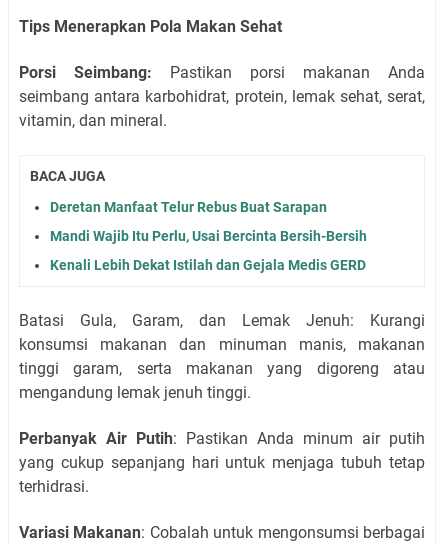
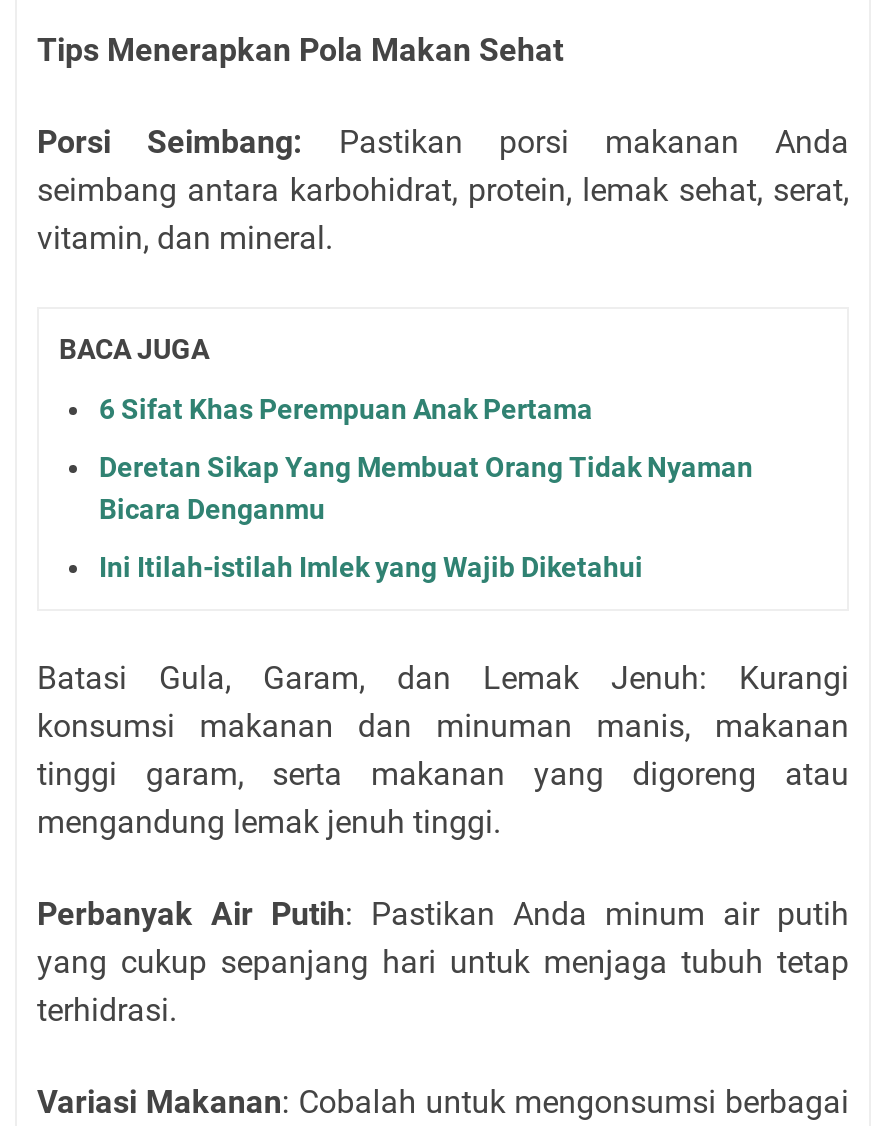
[50,199,327,215] Deretan Manfaat Telur Rebus Buat Sarapan -> [99,393,593,425] 6 Sifat Khas Perempuan Anak Pertama
[50,228,367,244] Mandi Wajib Itu Perlu, Usai Bercinta Bersih-Bersih -> [99,451,753,525] Deretan Sikap Yang Membuat Orang Tidak Nyaman | Bicara Denganmu
[50,257,366,273] Kenali Lebih Dekat Istilah dan Gejala Medis GERD -> [99,551,643,583] Ini Itilah-istilah Imlek yang Wajib Diketahui

